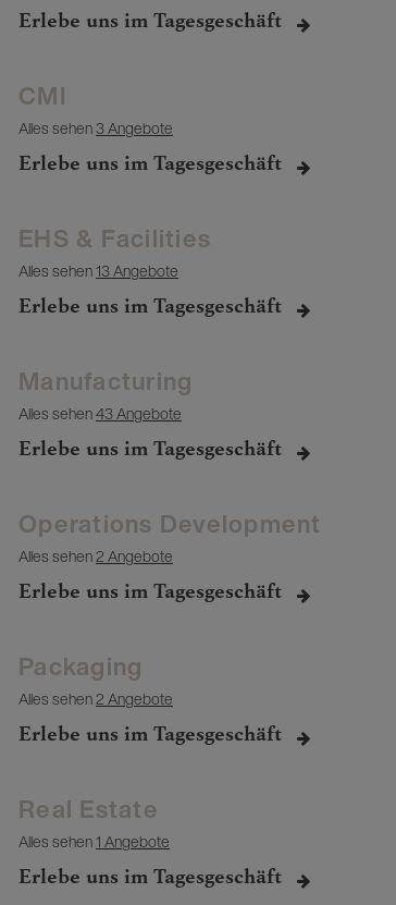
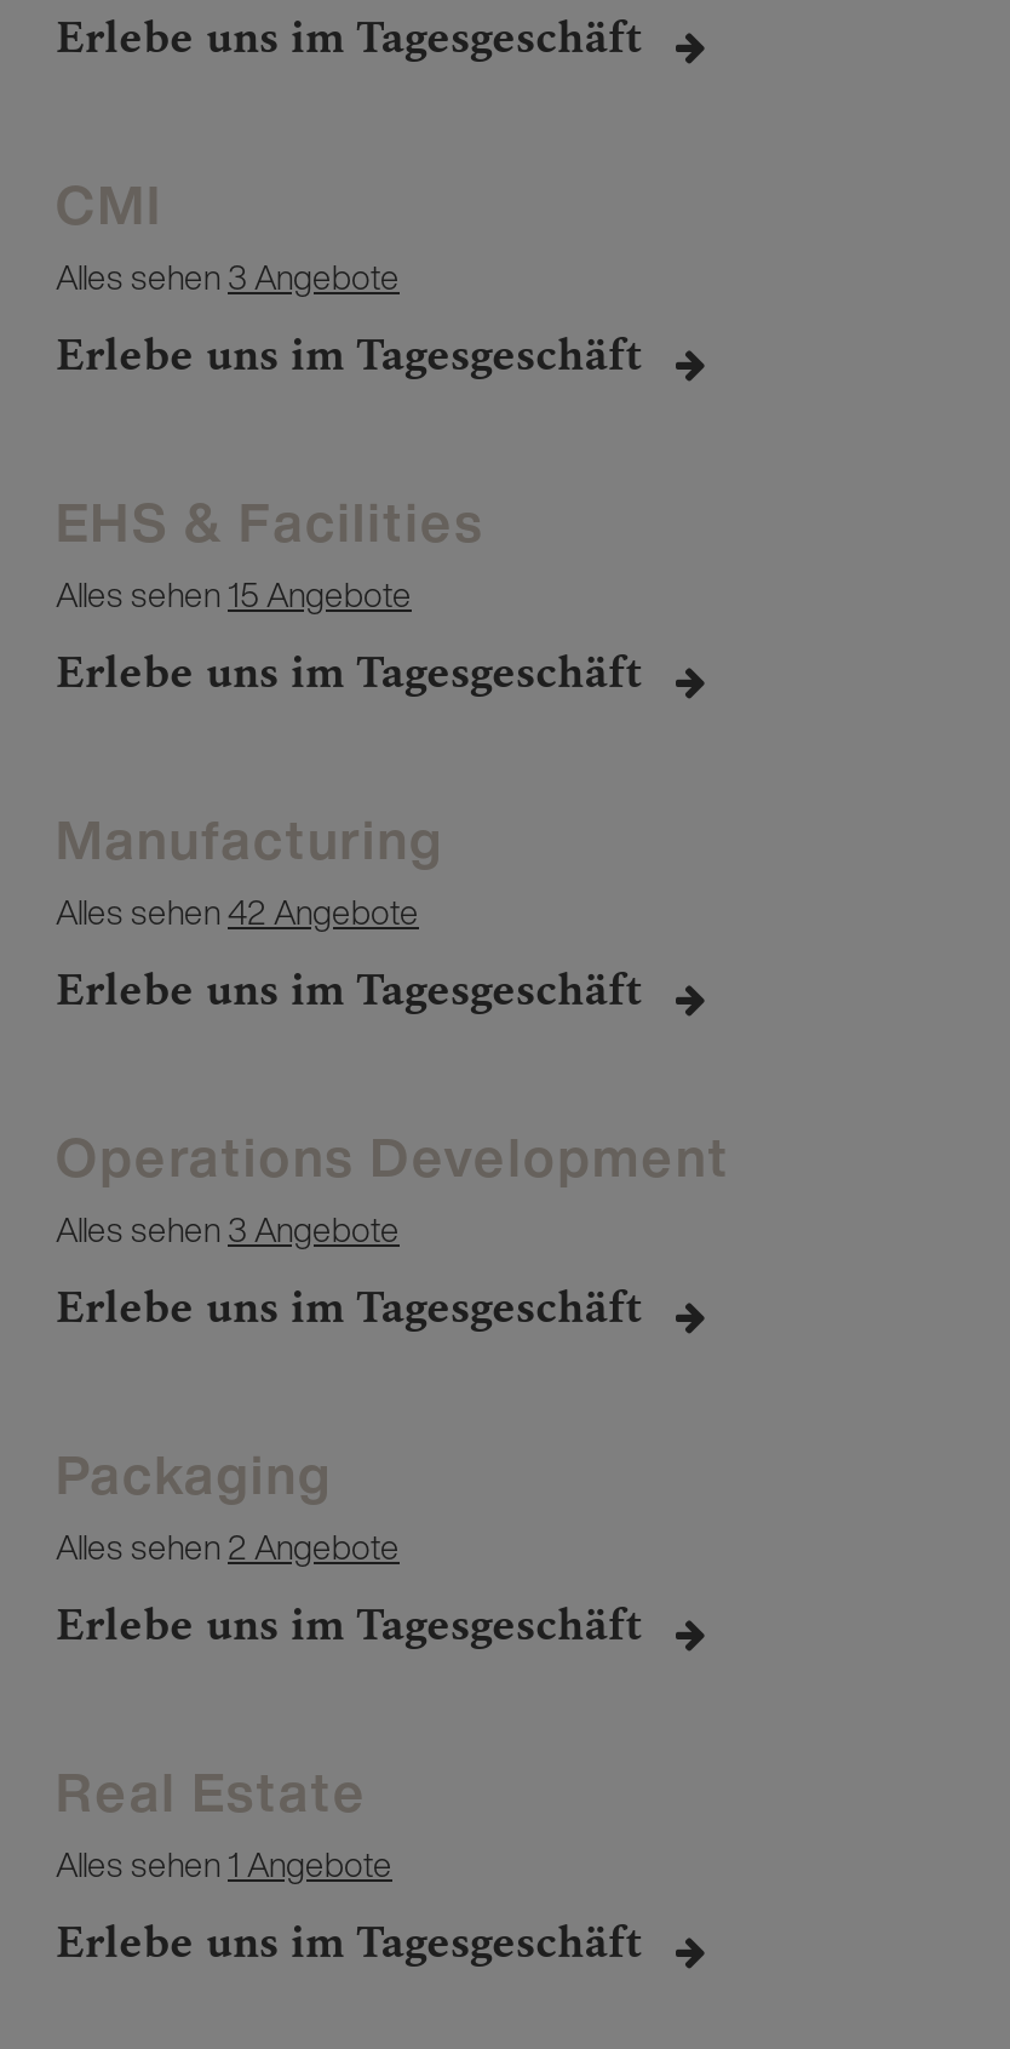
[18,259,178,282] Alles sehen 13 Angebote -> [56,568,412,619] Alles sehen 15 Angebote
[18,402,182,425] Alles sehen 43 Angebote -> [56,886,419,937] Alles sehen 42 Angebote
[18,545,173,567] Alles sehen 2 Angebote -> [56,1203,400,1254] Alles sehen 3 Angebote

